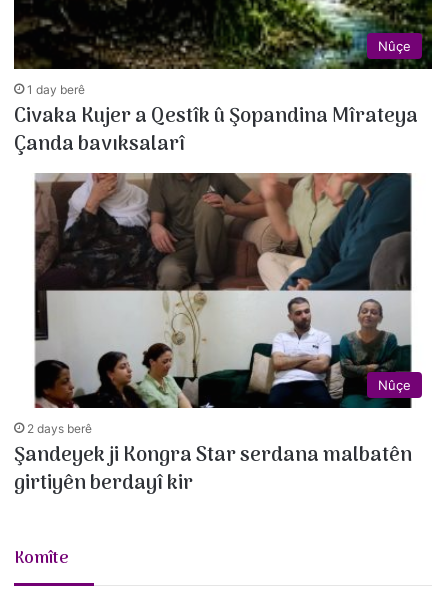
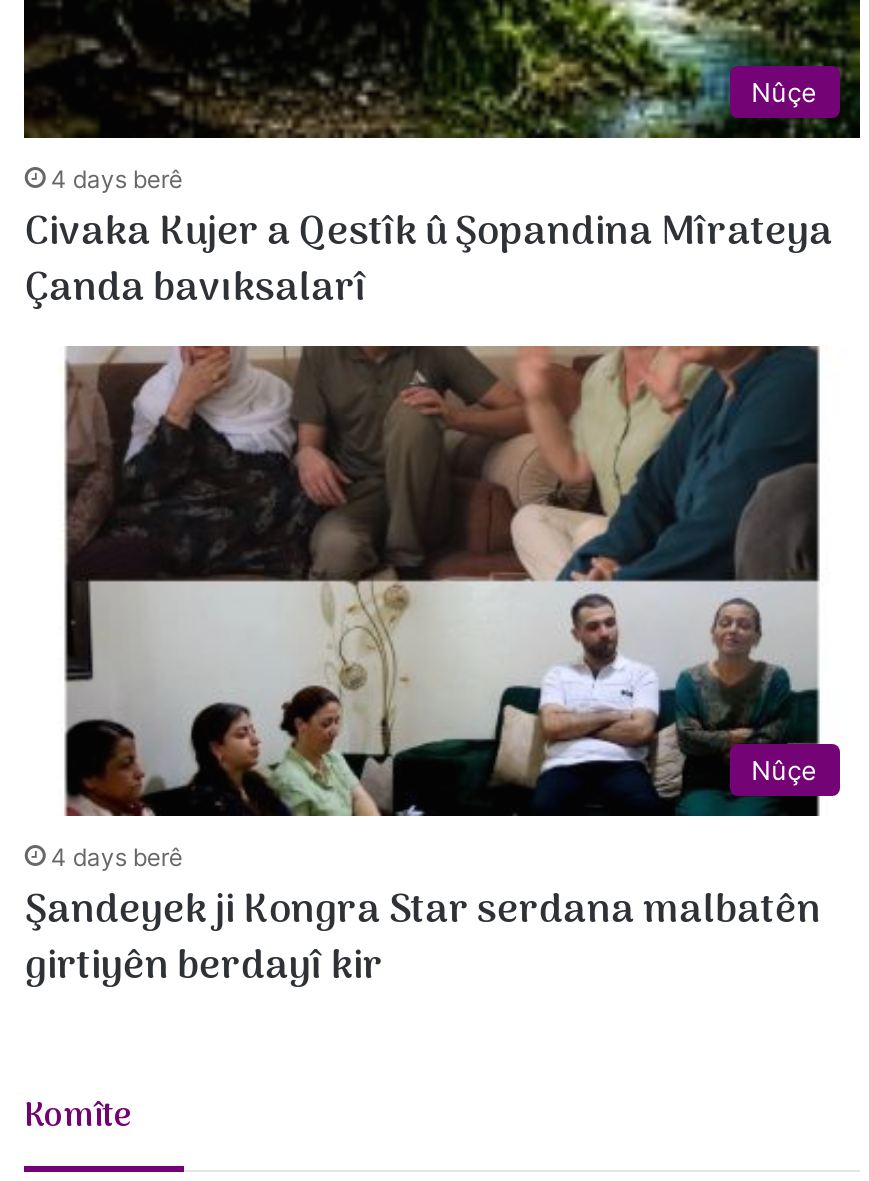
[27,82,85,97] 1 day berê -> [51,163,183,193] 4 days berê
[27,421,92,436] 2 days berê -> [51,842,183,872] 4 days berê

